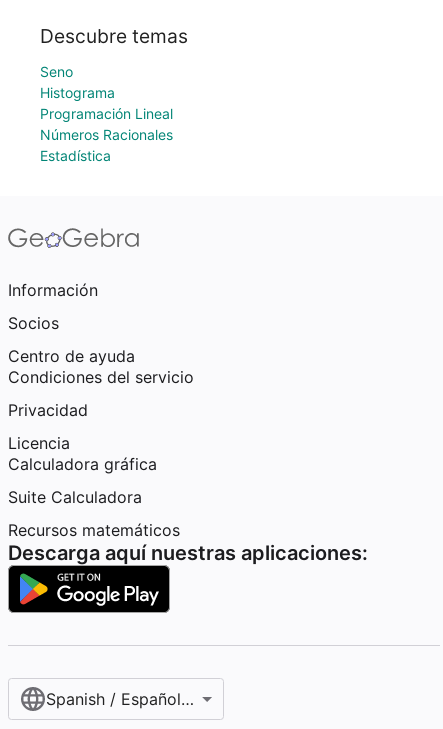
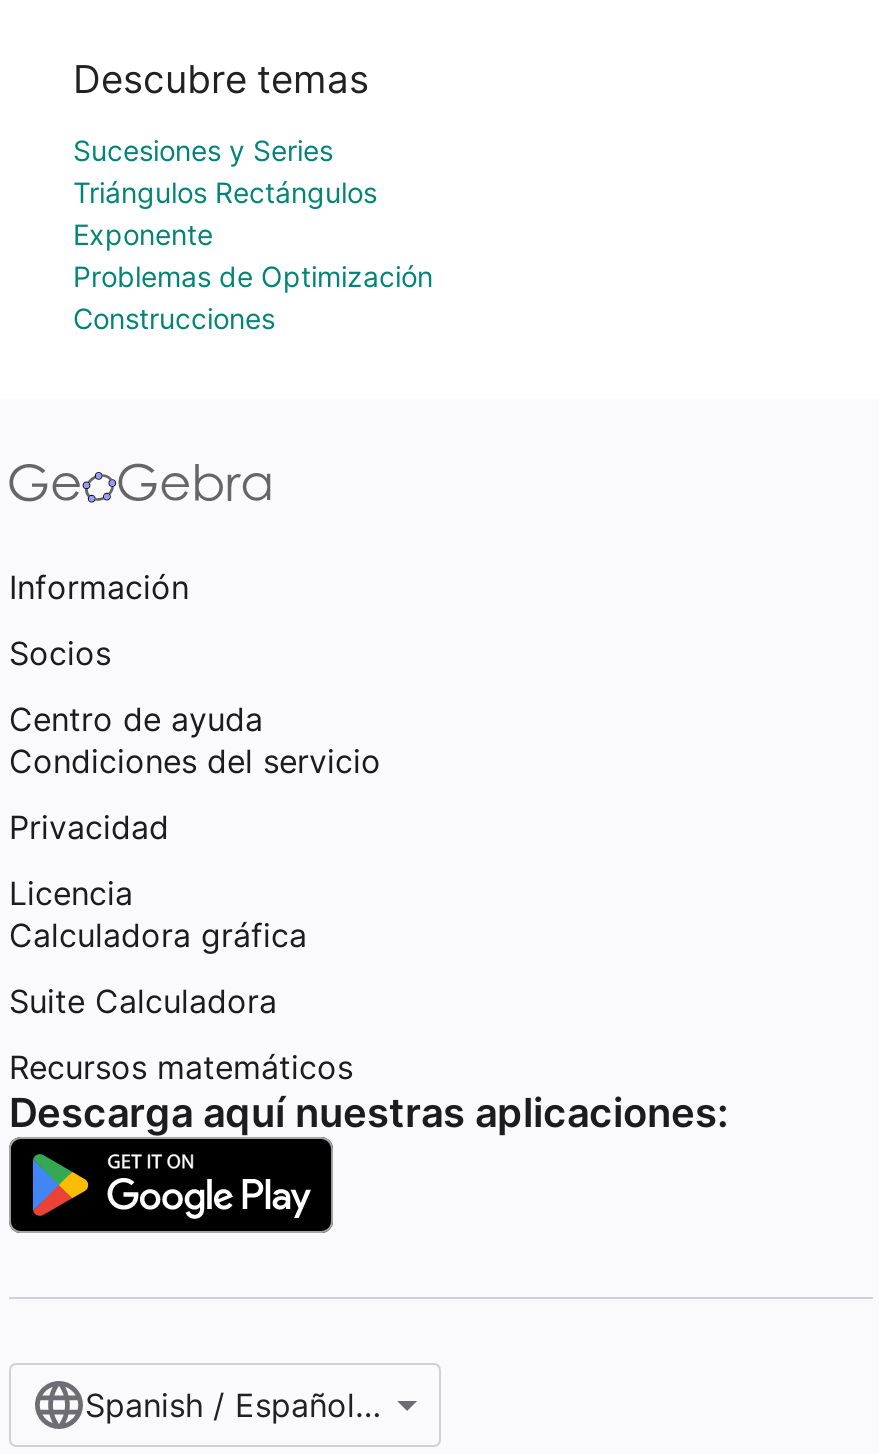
[40,63,173,164] Seno | Histograma | Programación Lineal | Números Racionales | Estadística -> [73,133,433,335] Sucesiones y Series | Triángulos Rectángulos | Exponente | Problemas de Optimización | Construcciones

